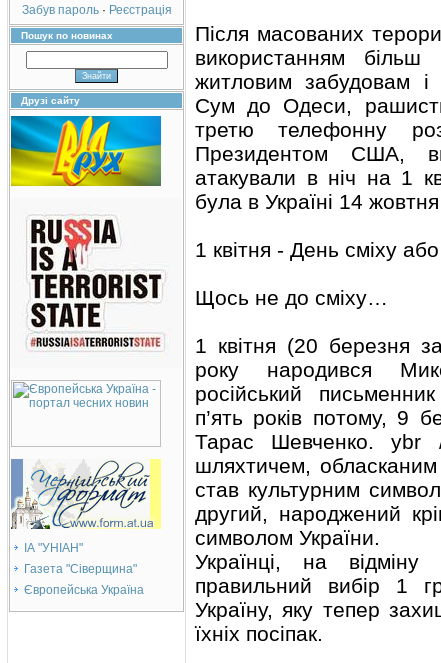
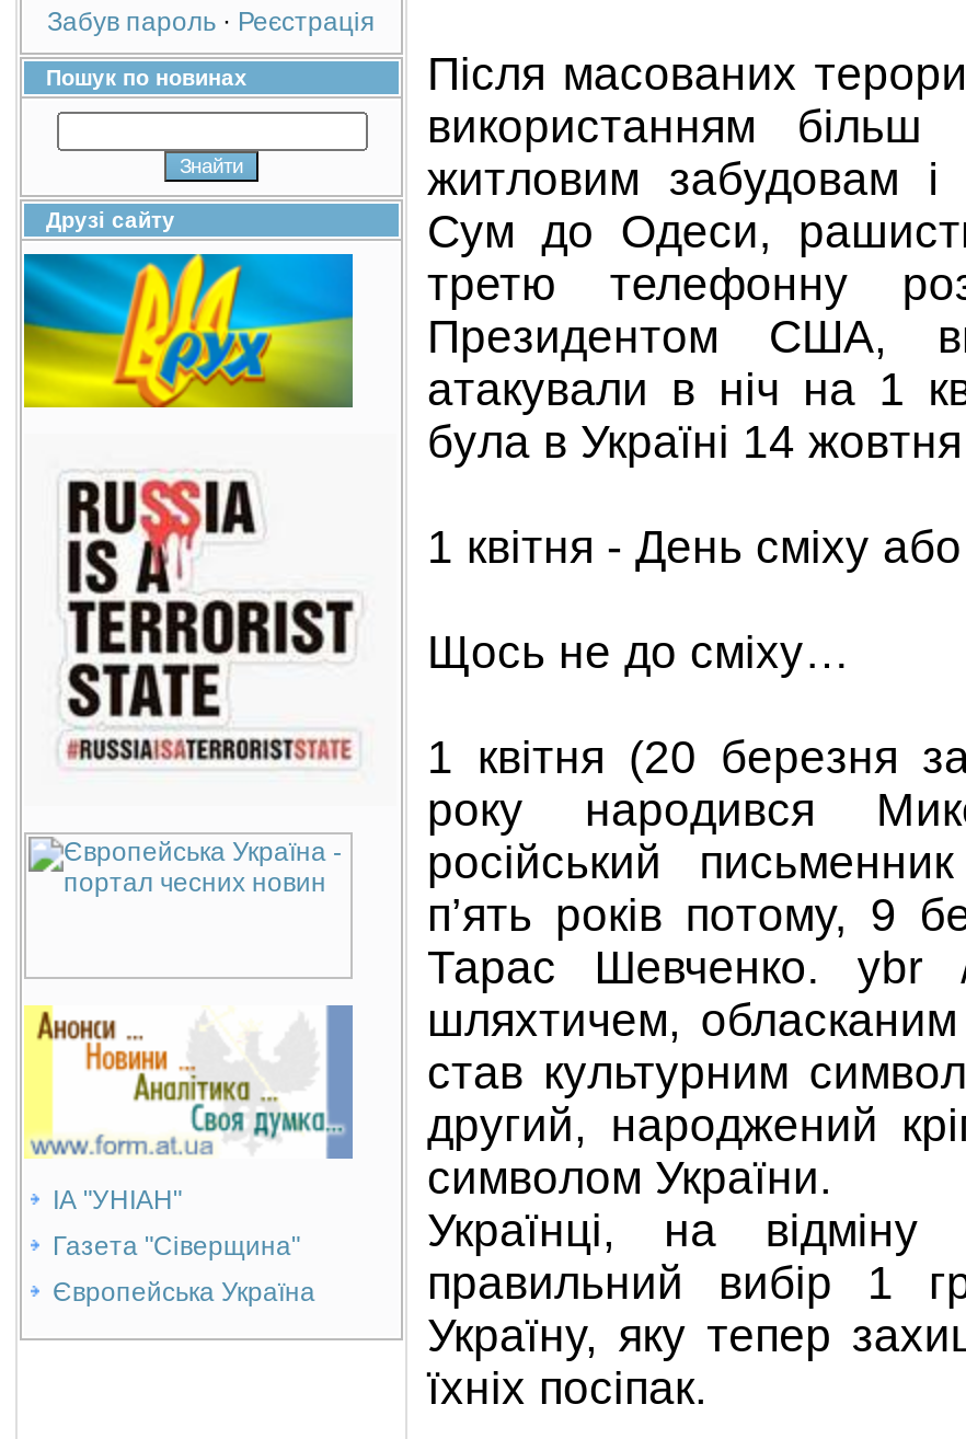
[11,458,162,530] [image] -> [24,1003,355,1161] [image]

